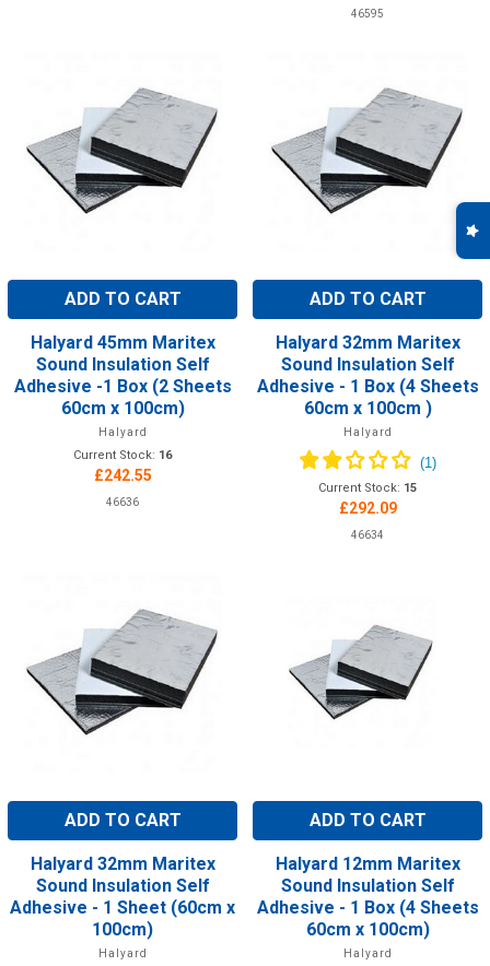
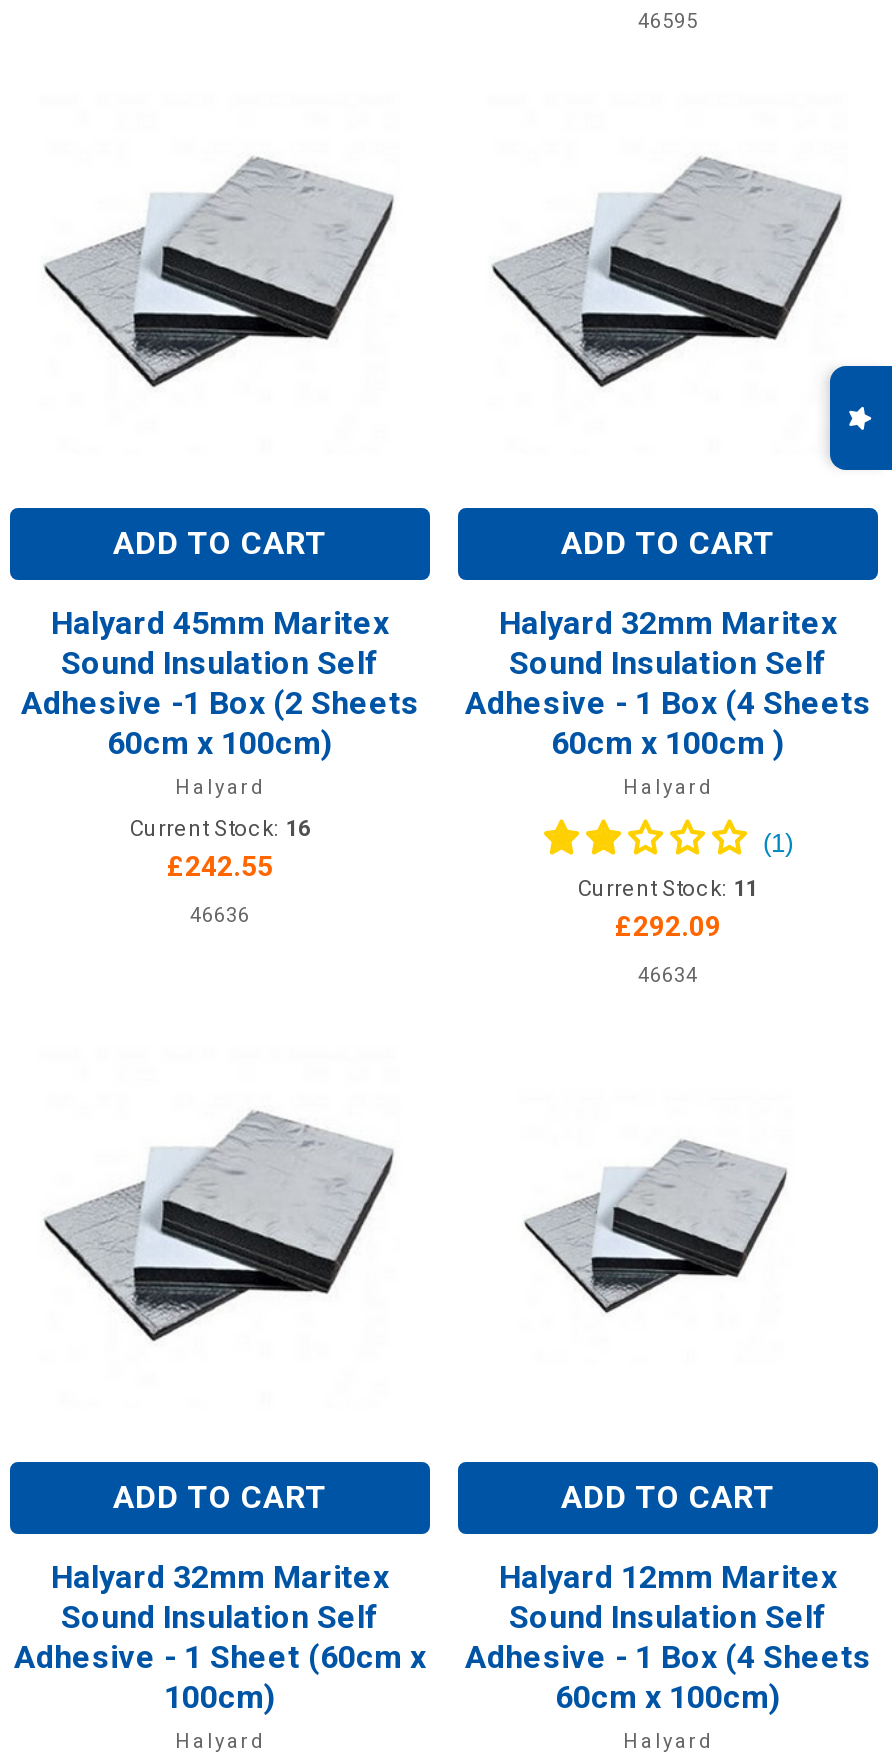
[318,480,417,495] Current Stock: 15 -> [578,875,758,901] Current Stock: 11

